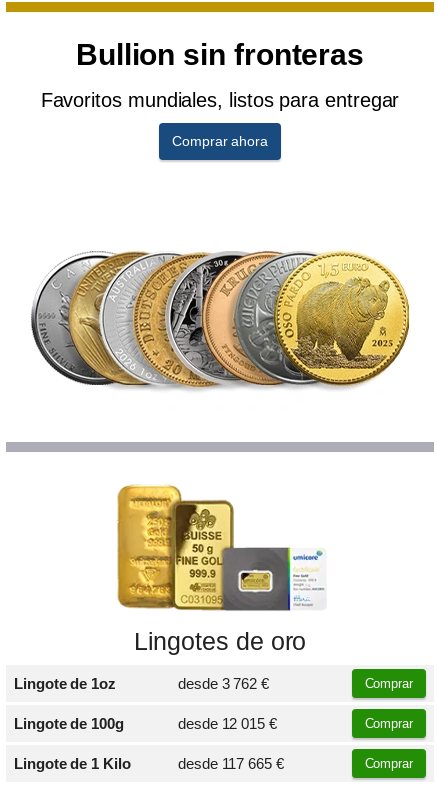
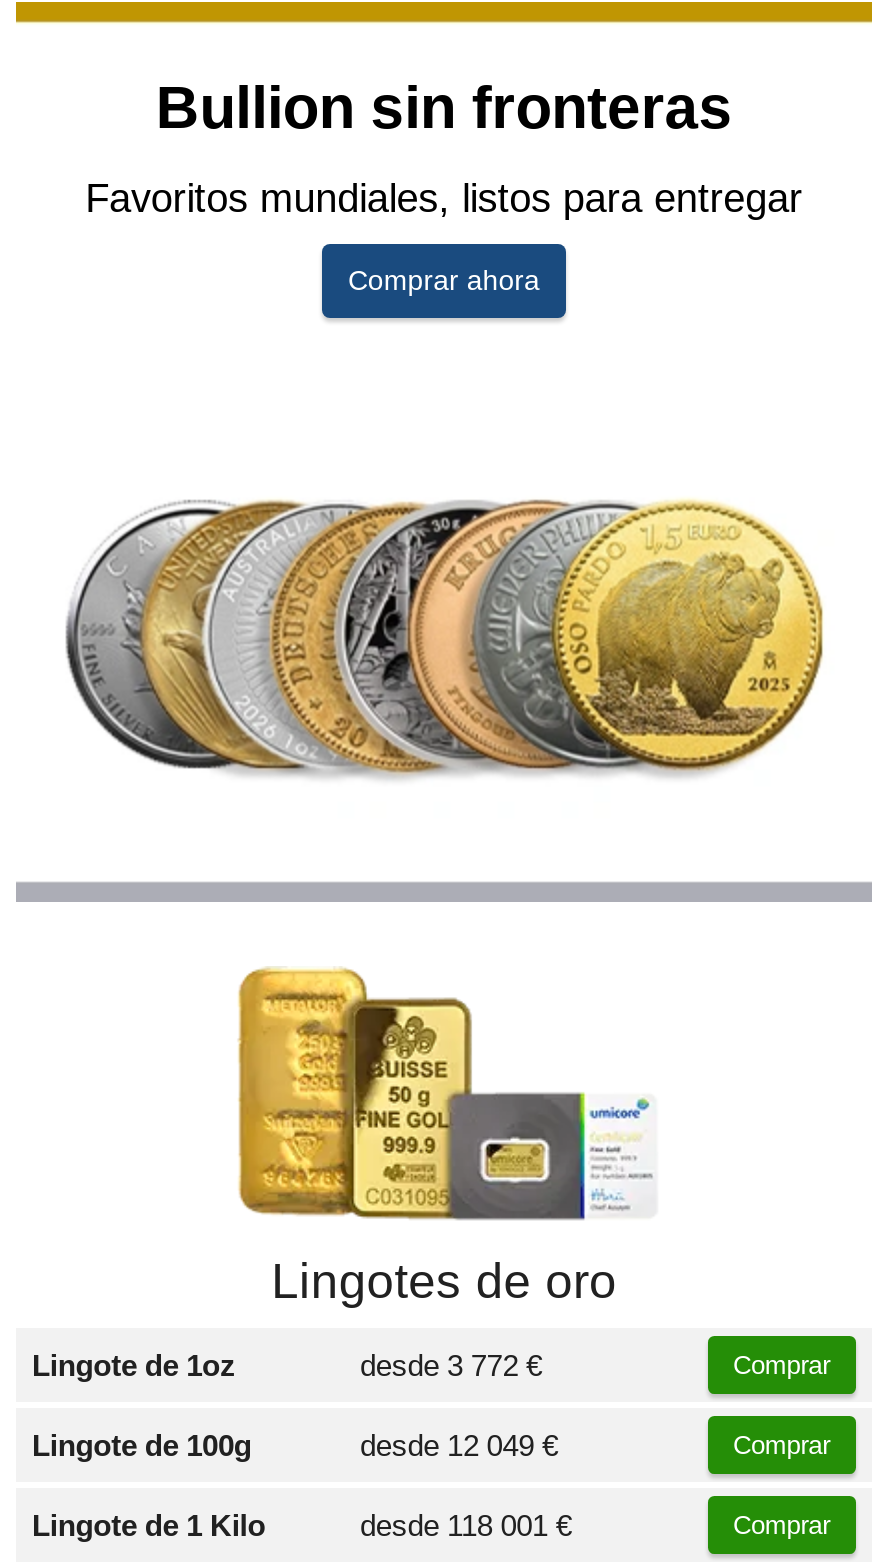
[178,675,269,692] desde 3 762 € -> [360,1347,542,1381] desde 3 772 €
[178,715,277,732] desde 12 015 € -> [360,1427,558,1461] desde 12 049 €
[178,755,284,772] desde 117 665 € -> [360,1507,572,1541] desde 118 001 €

